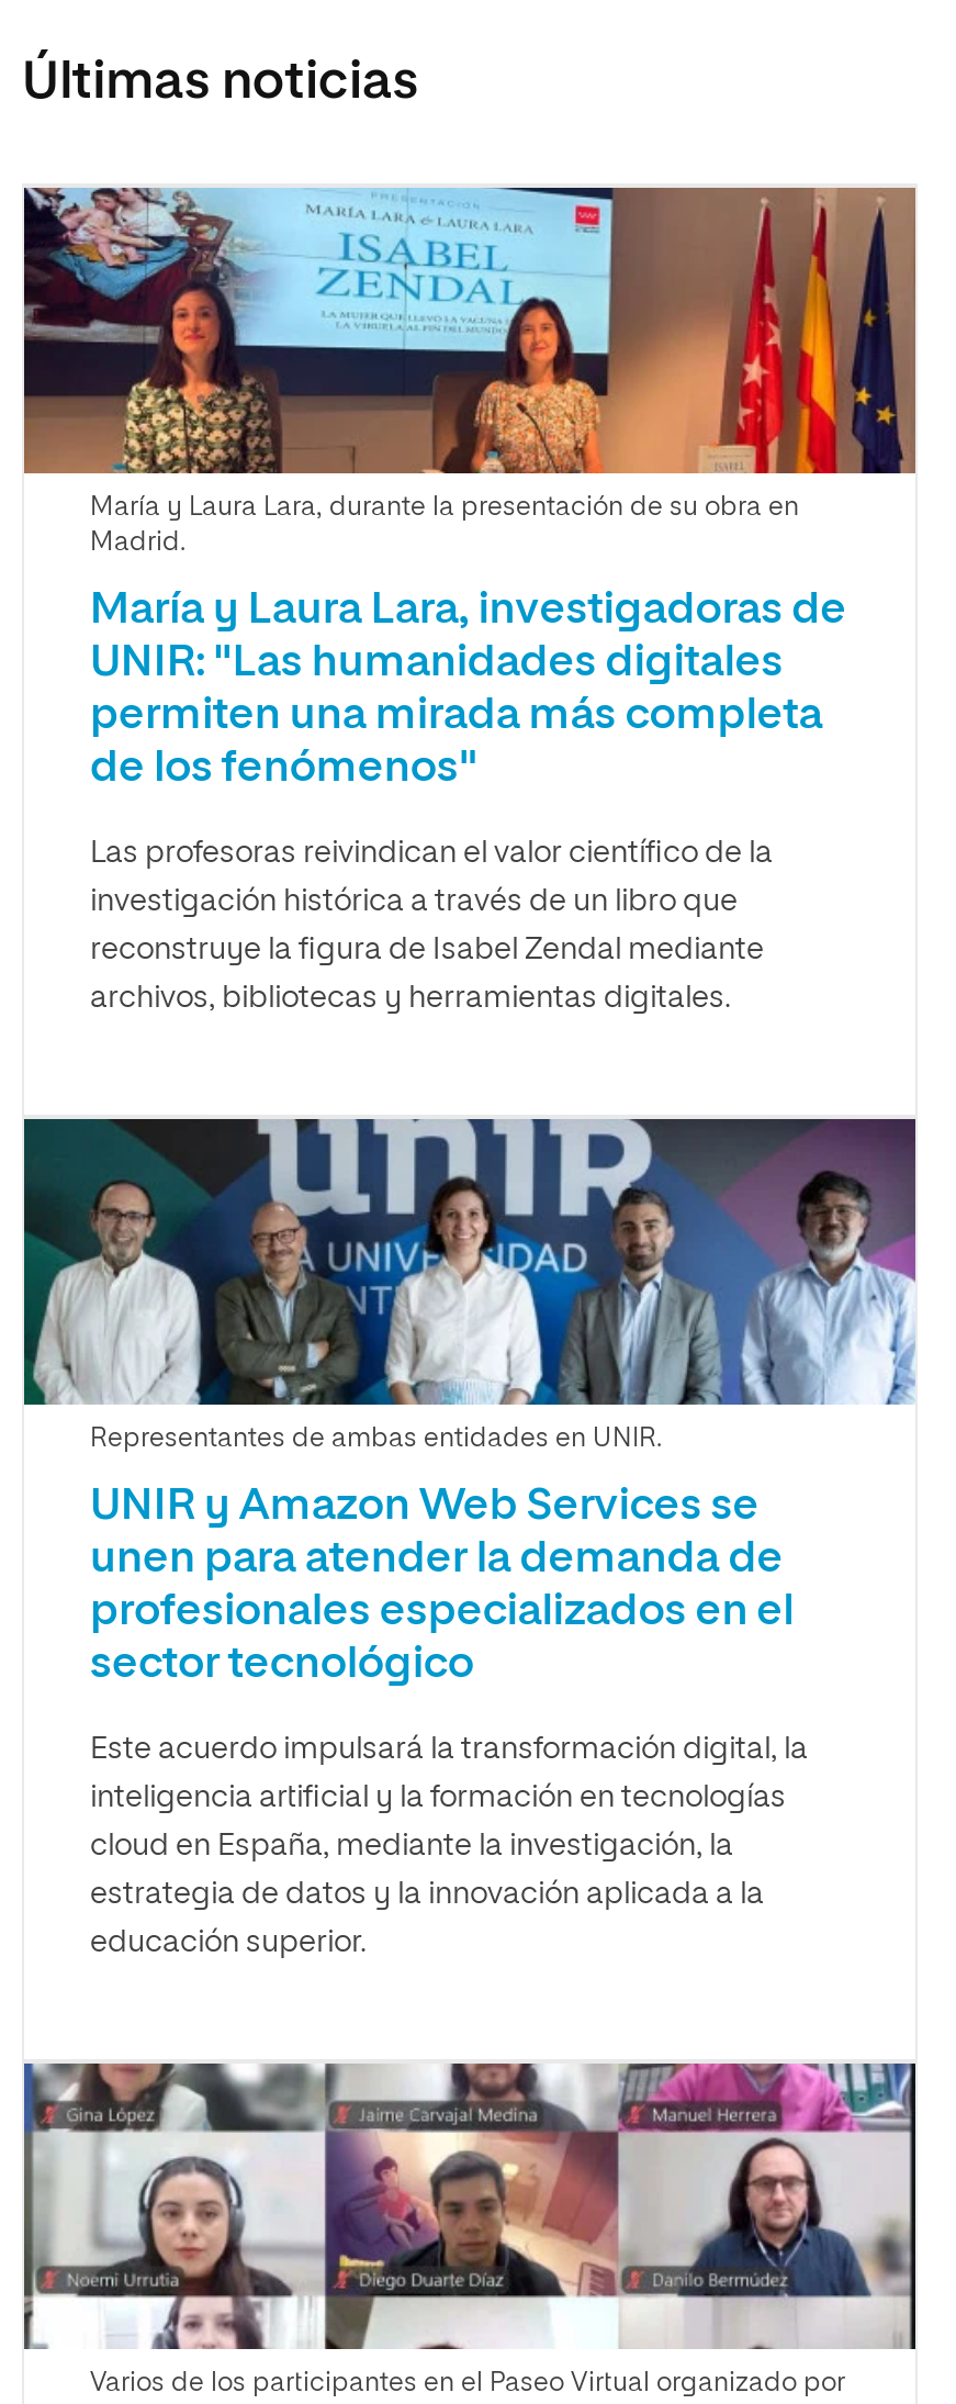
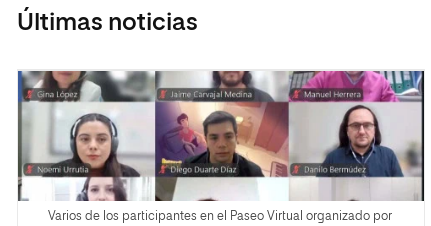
[22,186,918,1014] [image] | María y Laura Lara, durante la presentación de su obra en | Madrid. | María y Laura Lara, investigadoras de | UNIR: "Las humanidades digitales | permiten una mirada más completa | de los fenómenos" | Las profesoras reivindican el valor científico de la | investigación histórica a través de un libro que | reconstruye la figura de Isabel Zendal mediante | archivos, bibliotecas y herramientas digitales. -> none
[22,1117,918,1958] [image] | Representantes de ambas entidades en UNIR. | UNIR y Amazon Web Services se | unen para atender la demanda de | profesionales especializados en el | sector tecnológico | Este acuerdo impulsará la transformación digital, la | inteligencia artificial y la formación en tecnologías | cloud en España, mediante la investigación, la | estrategia de datos y la innovación aplicada a la | educación superior. -> none

